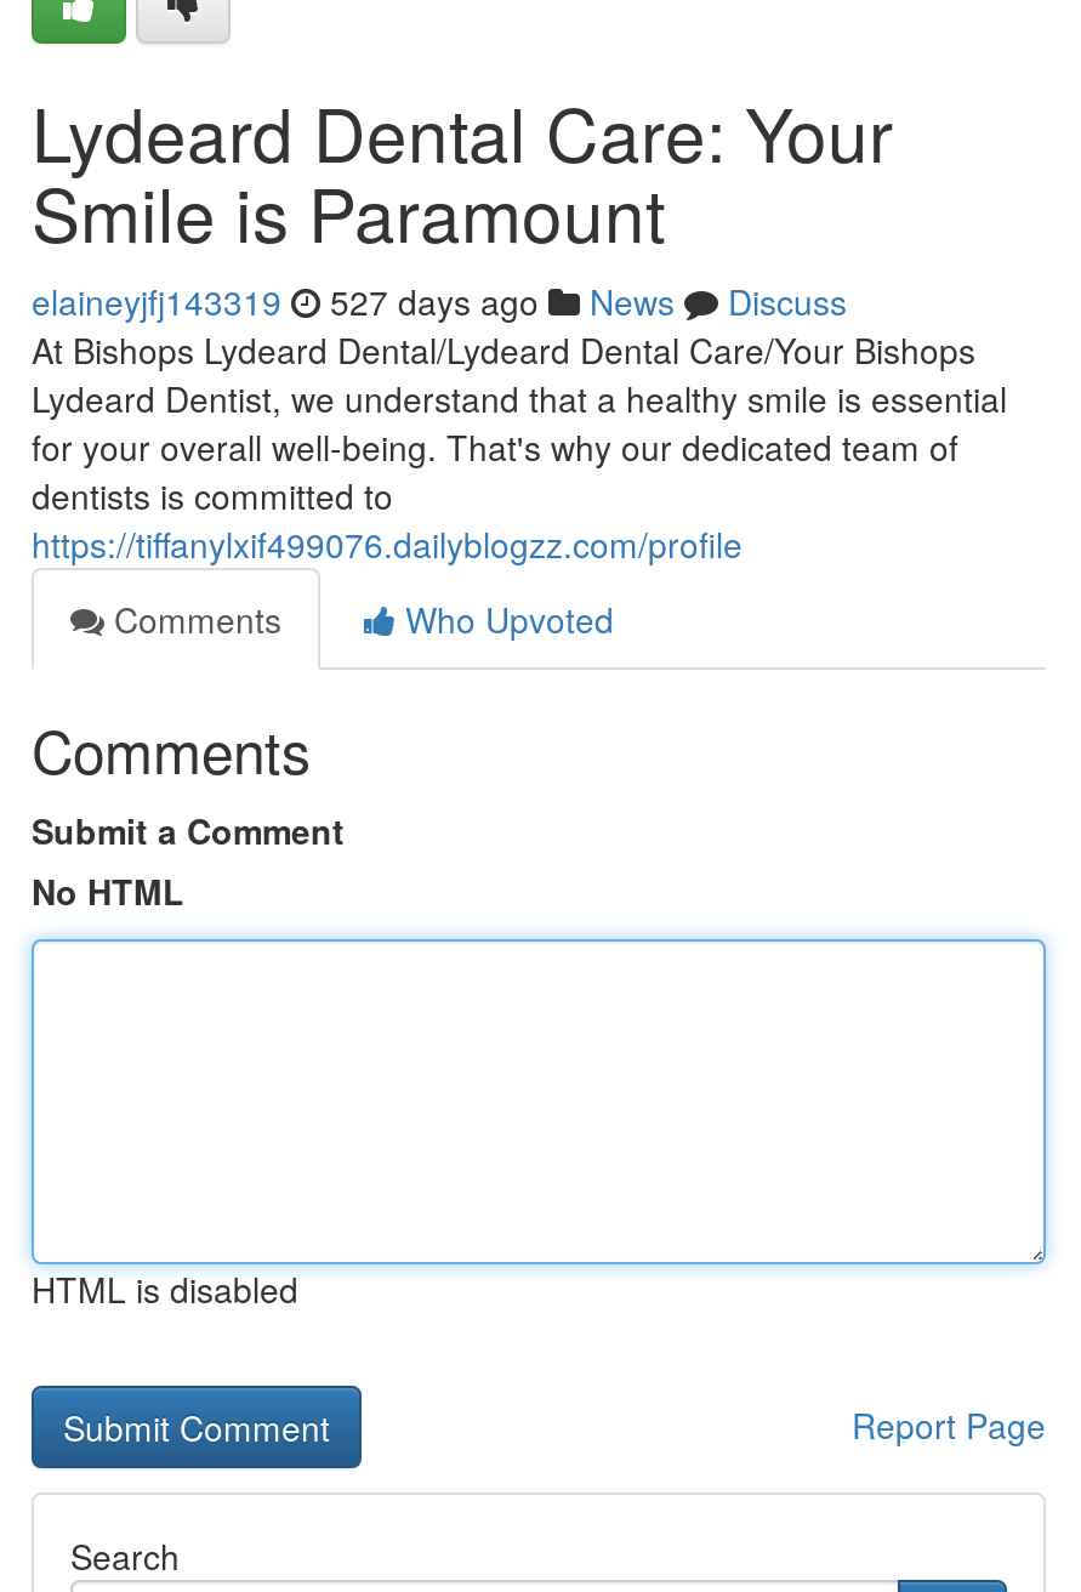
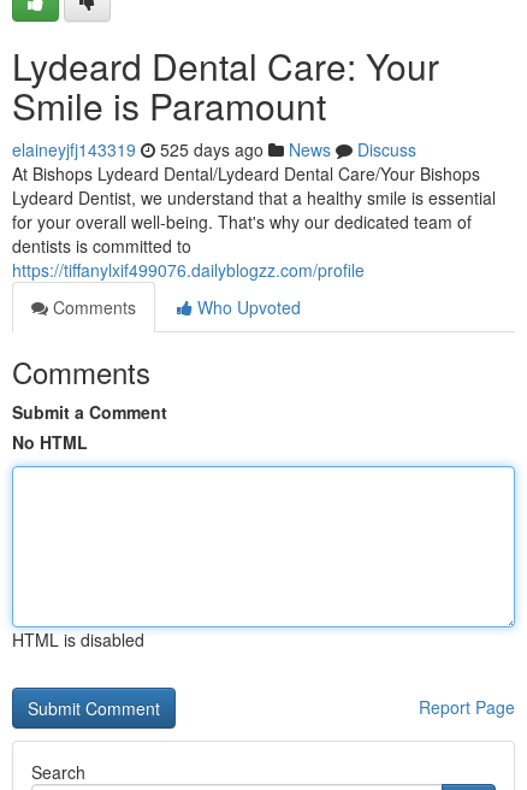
[32,277,847,325] elaineyjfj143319 527 days ago News Discuss -> [12,137,416,161] elaineyjfj143319 525 days ago News Discuss

